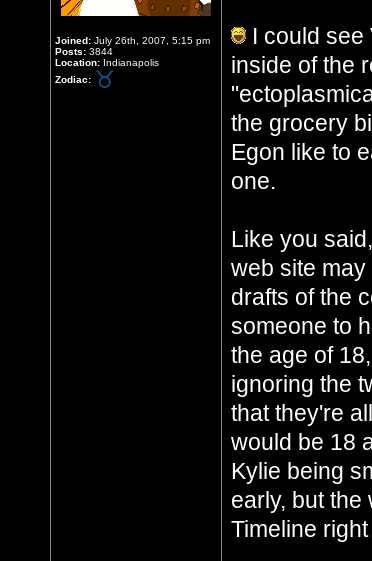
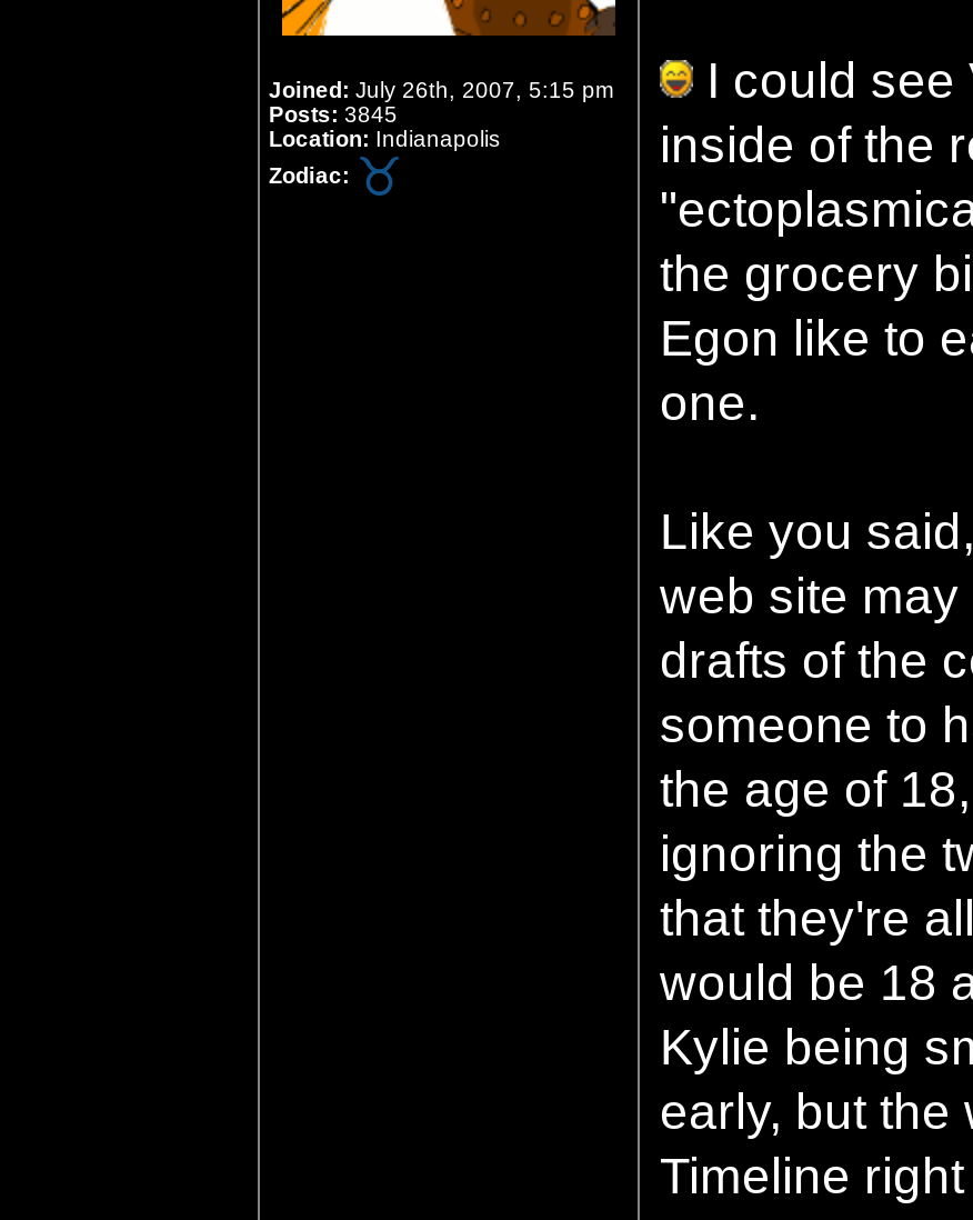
[55,46,113,57] Posts: 3844 -> [269,102,398,127] Posts: 3845

